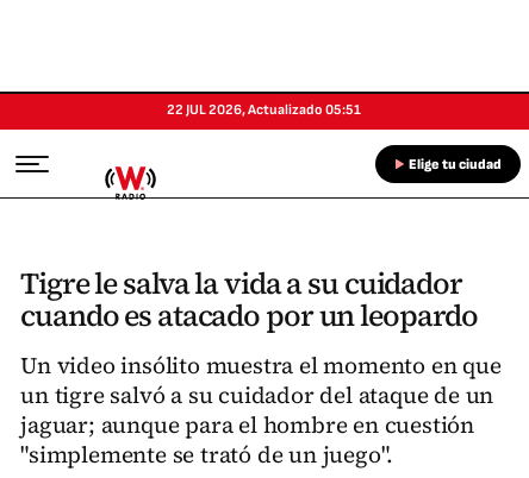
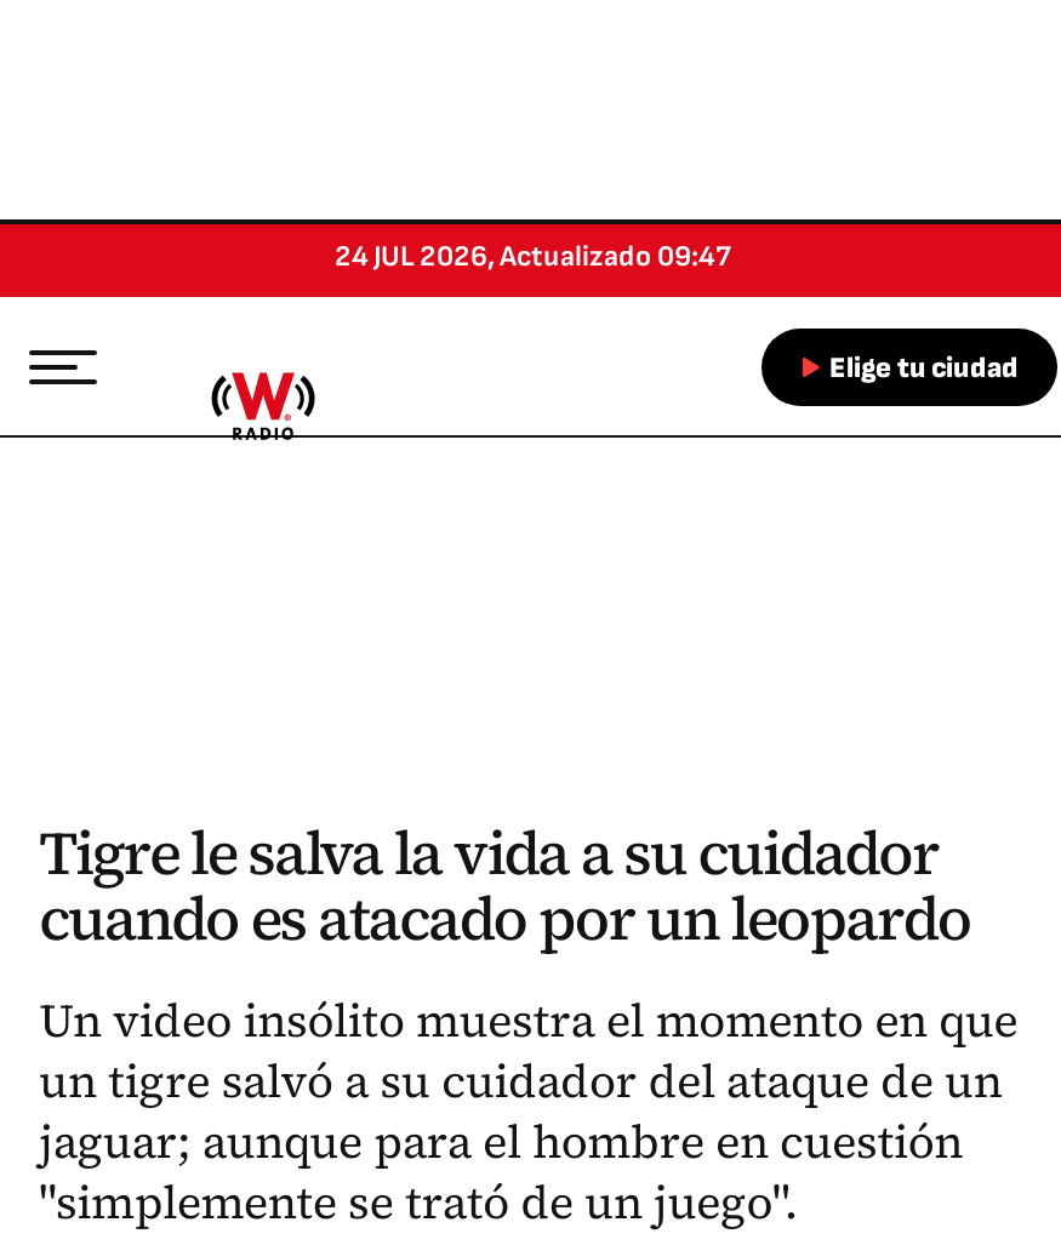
[166,101,360,119] 22 JUL 2026,Actualizado 05:51 -> [335,239,732,275] 24 JUL 2026,Actualizado 09:47

